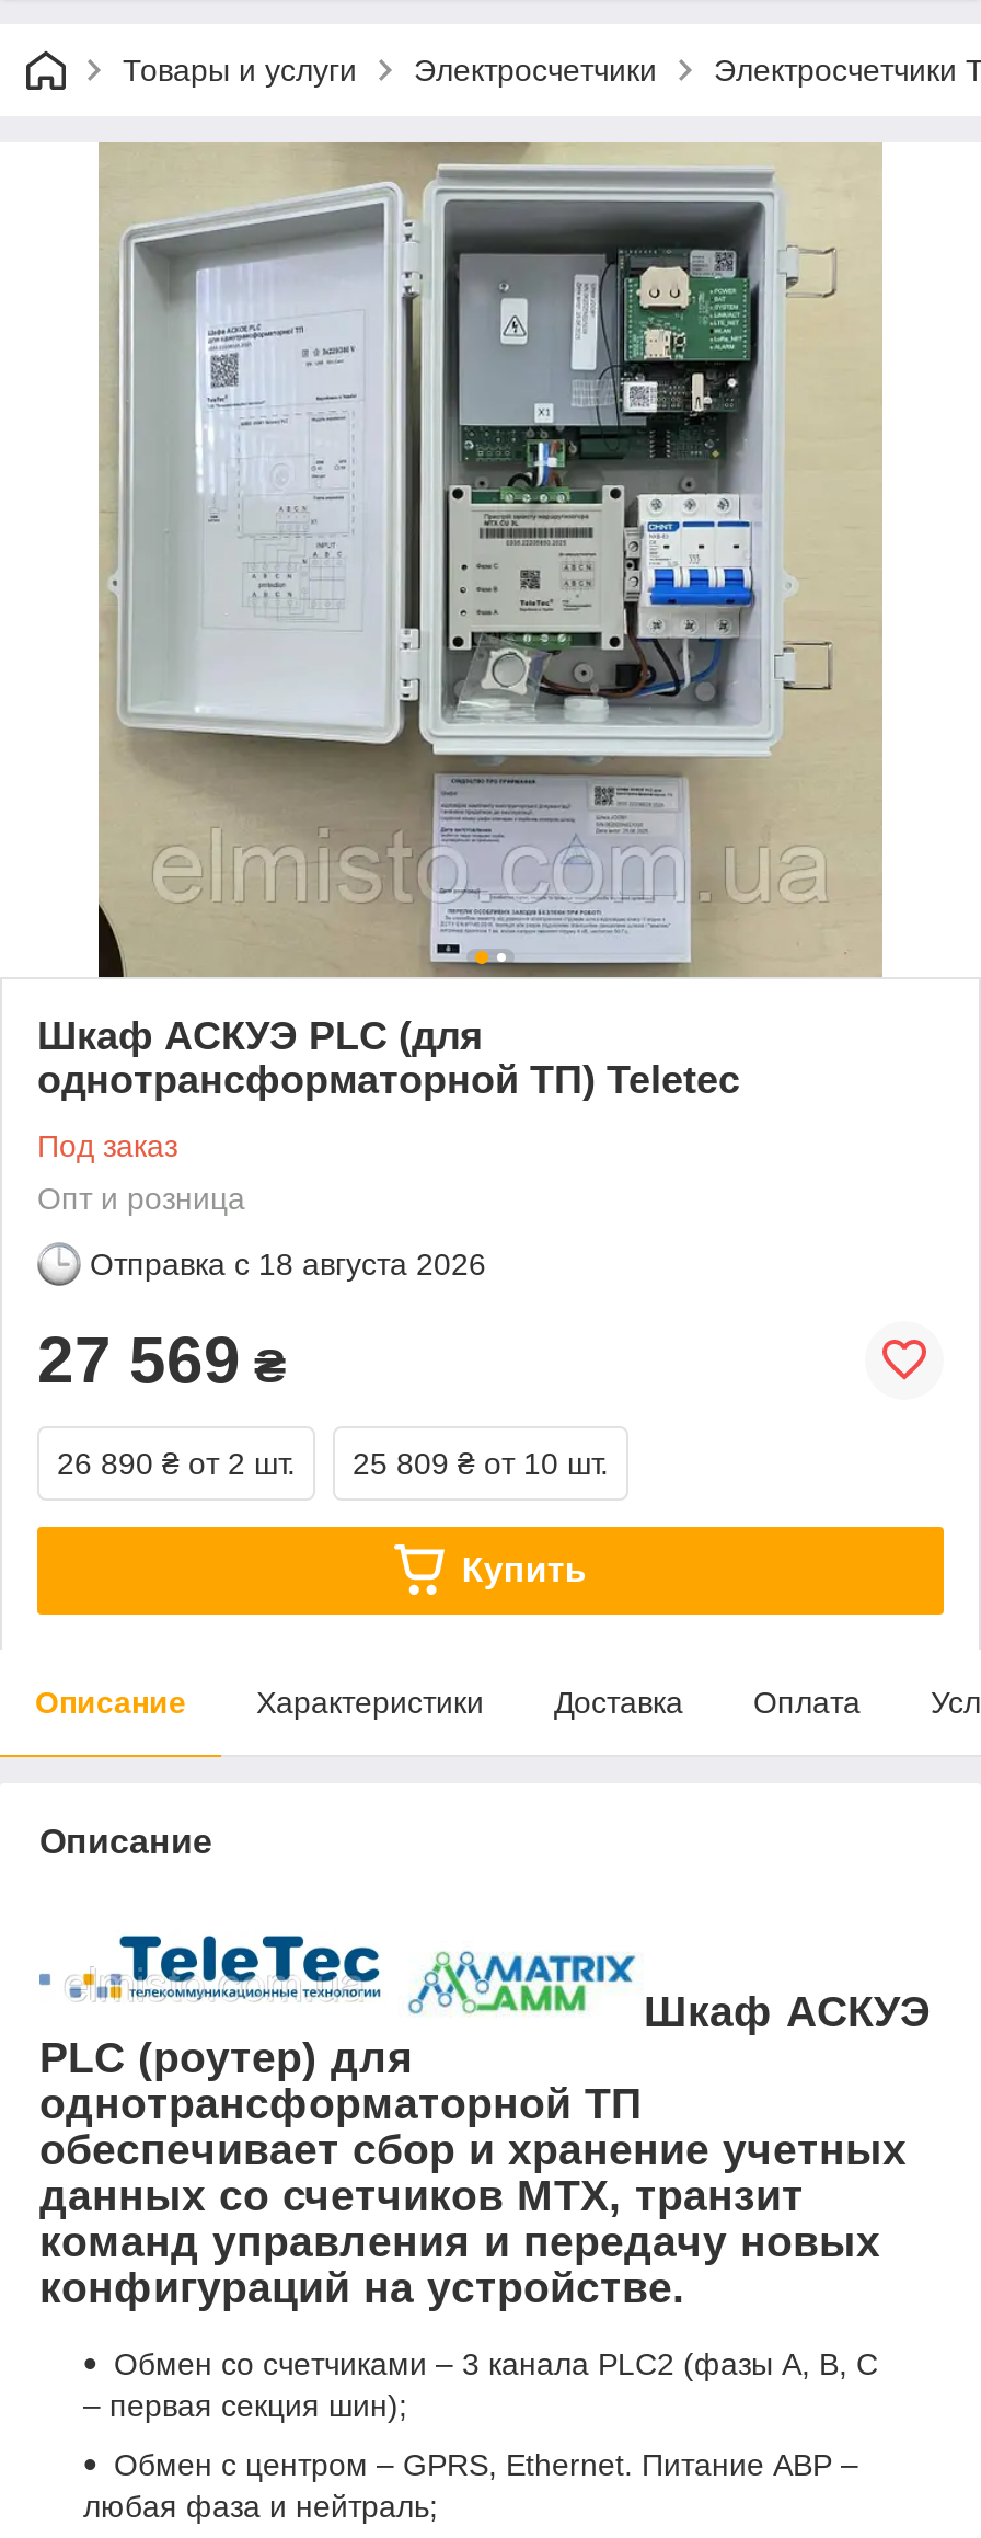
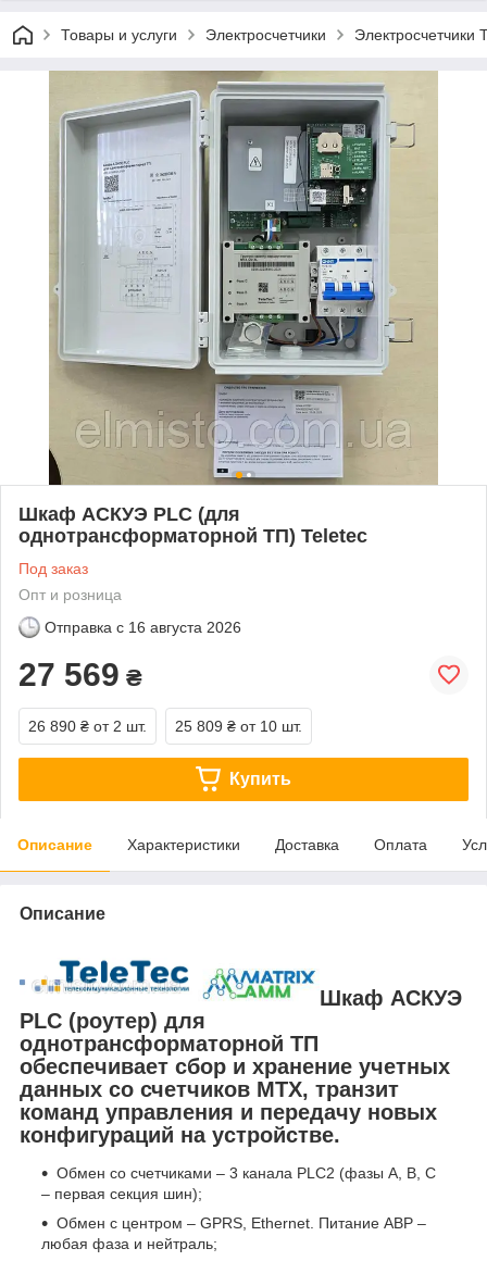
[90,1246,486,1281] Отправка с 18 августа 2026 -> [45,618,241,636] Отправка с 16 августа 2026

